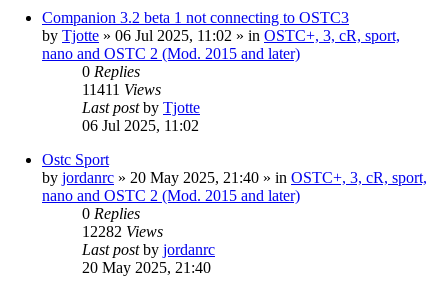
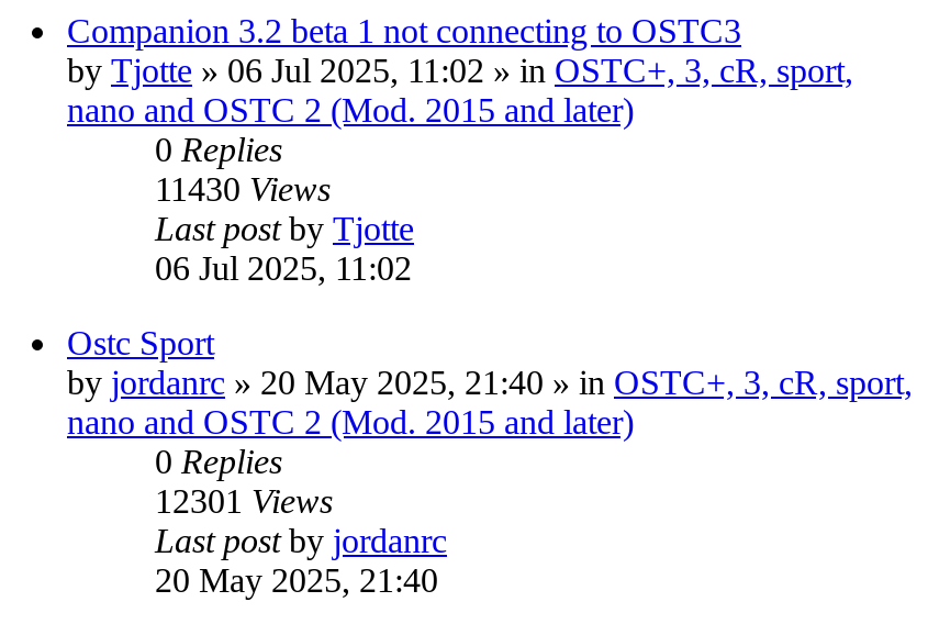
[82,81,161,98] 11411 Views -> [155,170,331,207] 11430 Views
[82,223,163,240] 12282 Views -> [155,482,333,519] 12301 Views

